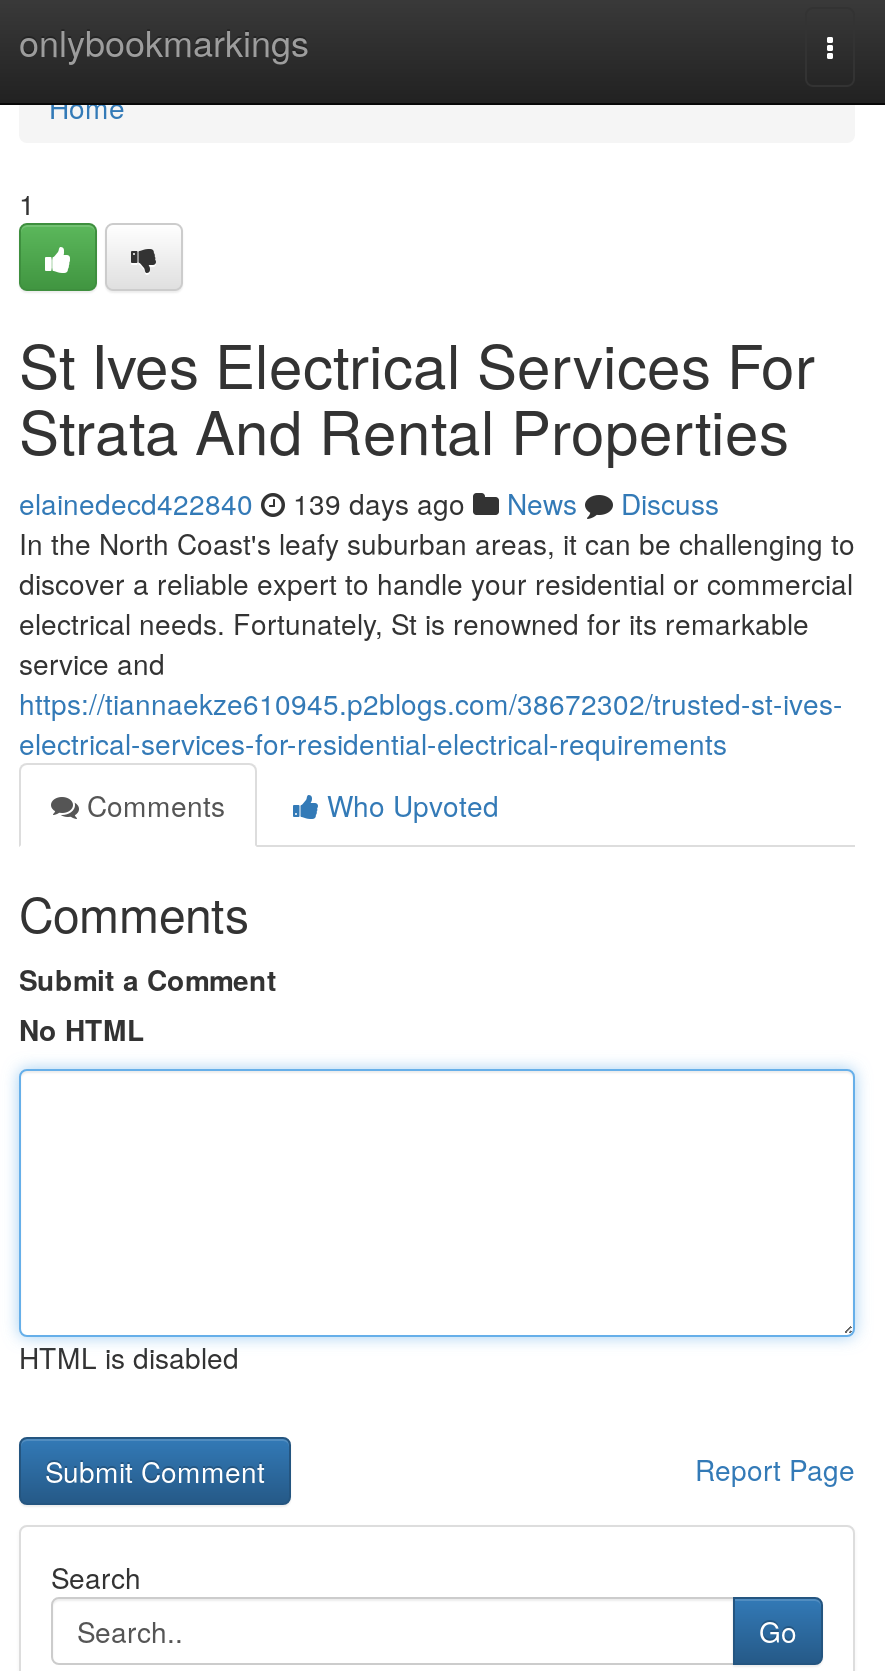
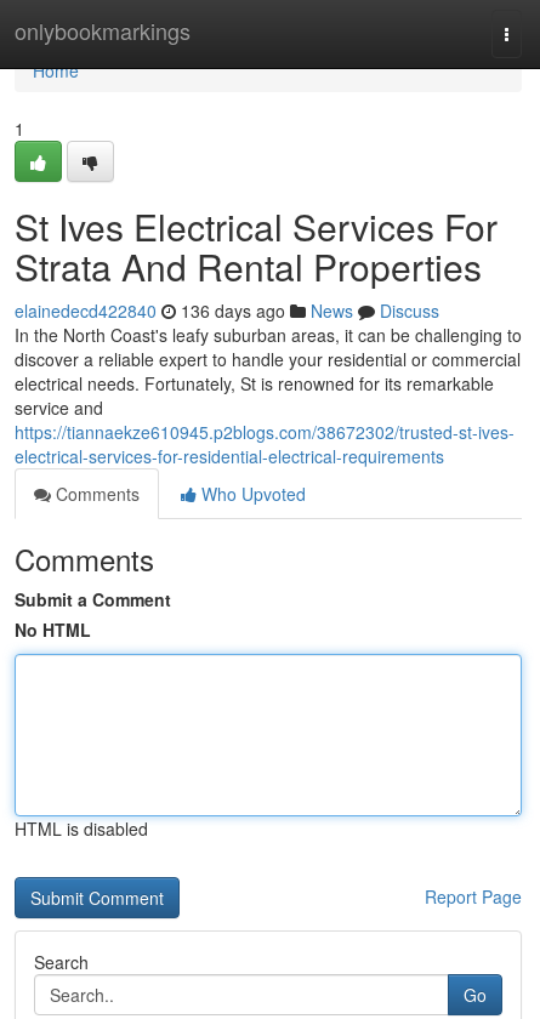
[19,483,719,523] elainedecd422840 139 days ago News Discuss -> [15,298,439,323] elainedecd422840 136 days ago News Discuss

